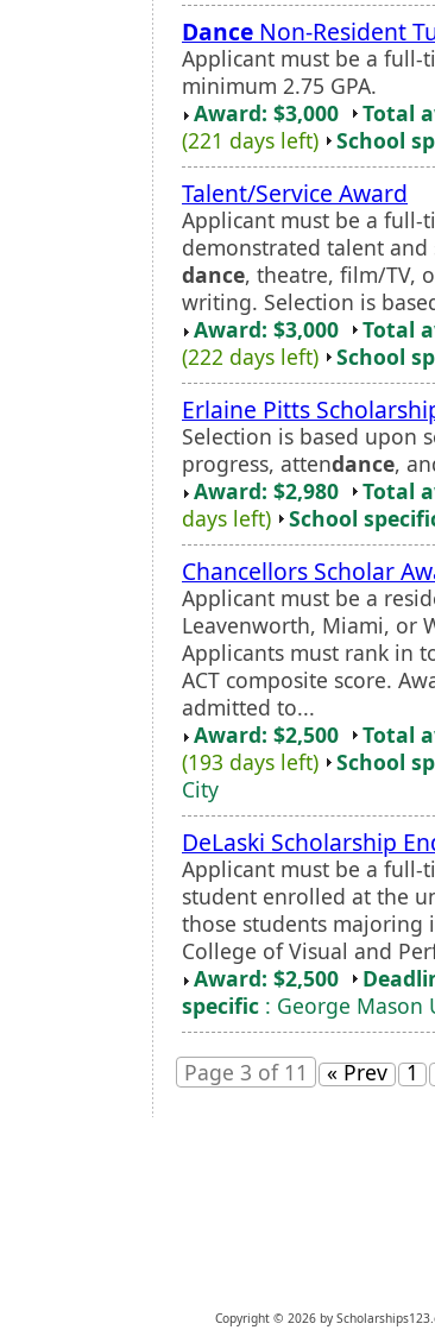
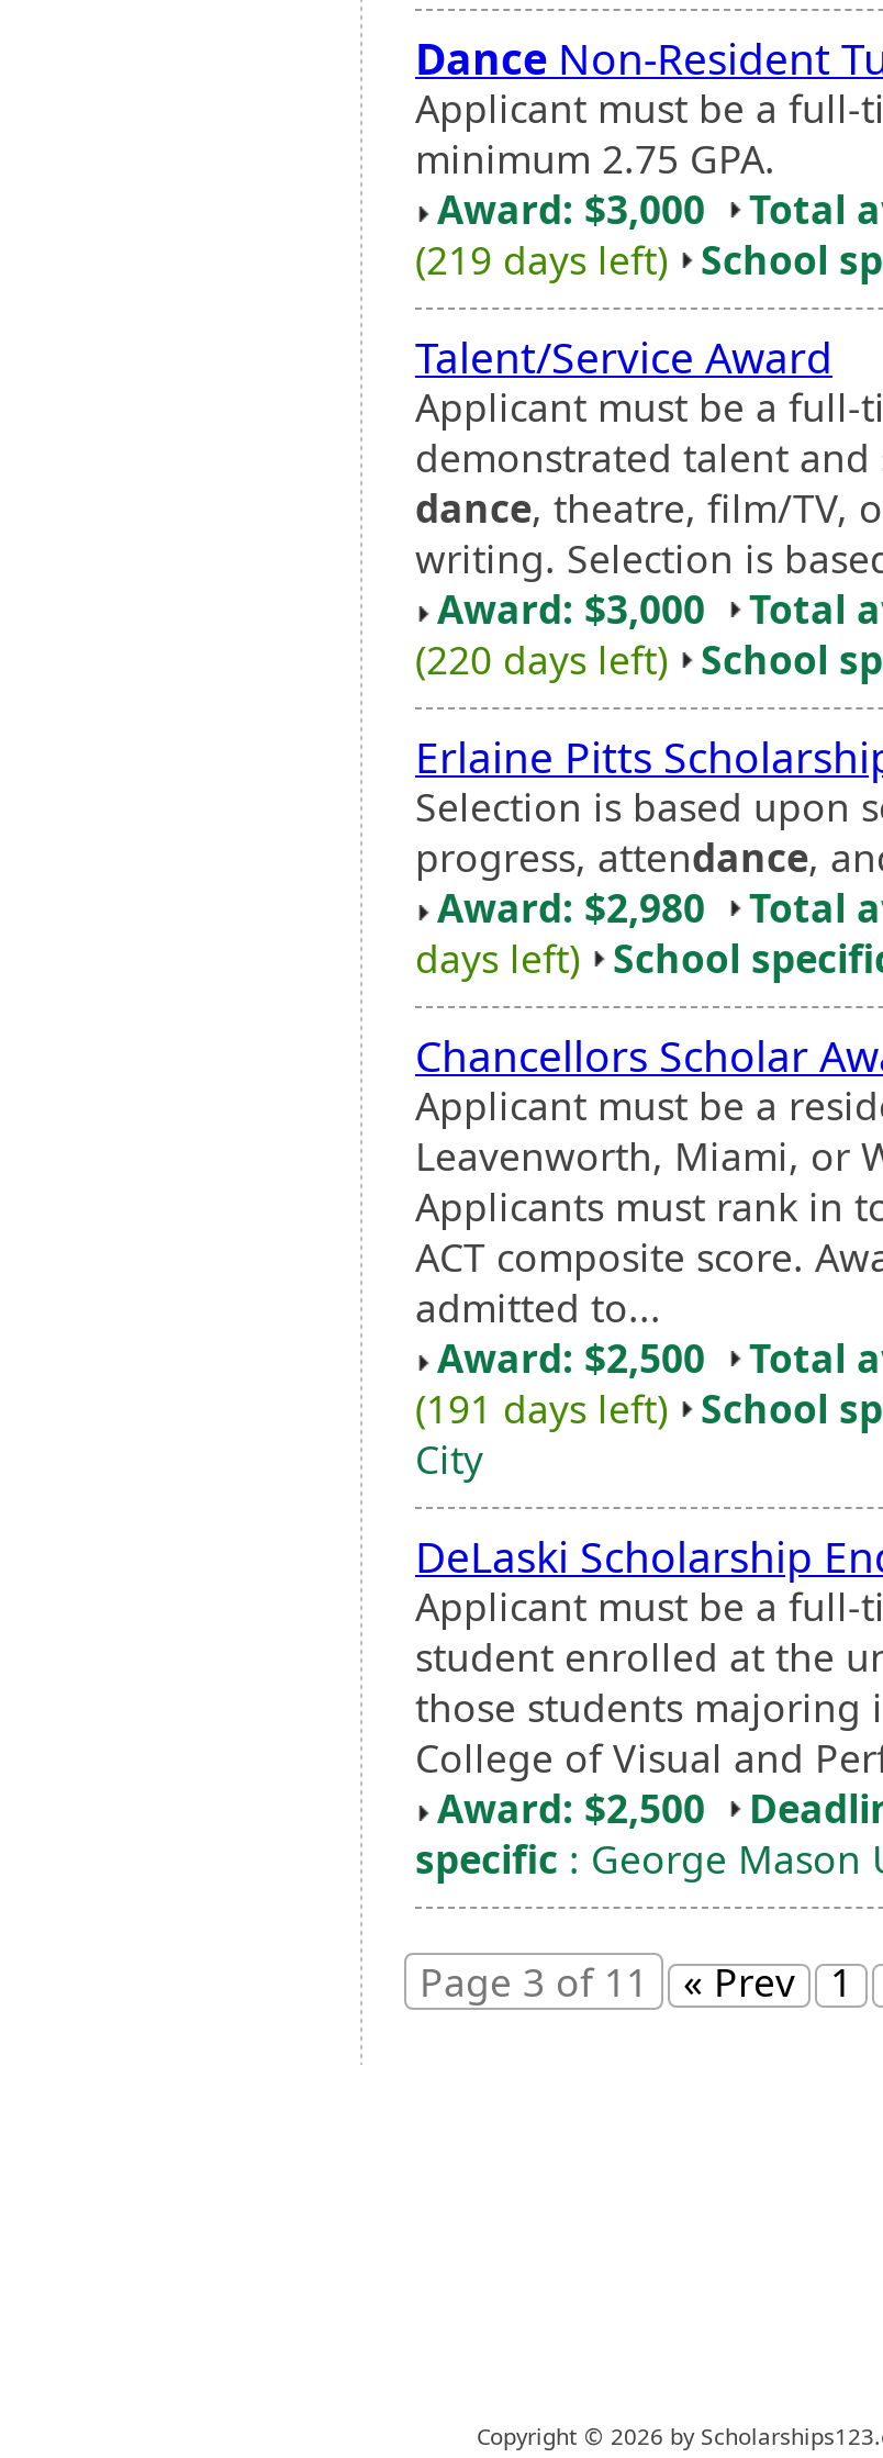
[182,126,319,154] (221 days left) -> [415,232,668,285] (219 days left)
[182,342,319,370] (222 days left) -> [415,632,668,685] (220 days left)
[182,747,319,776] (193 days left) -> [415,1381,668,1434] (191 days left)

